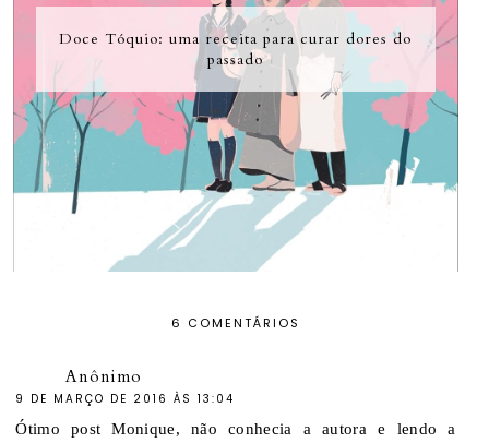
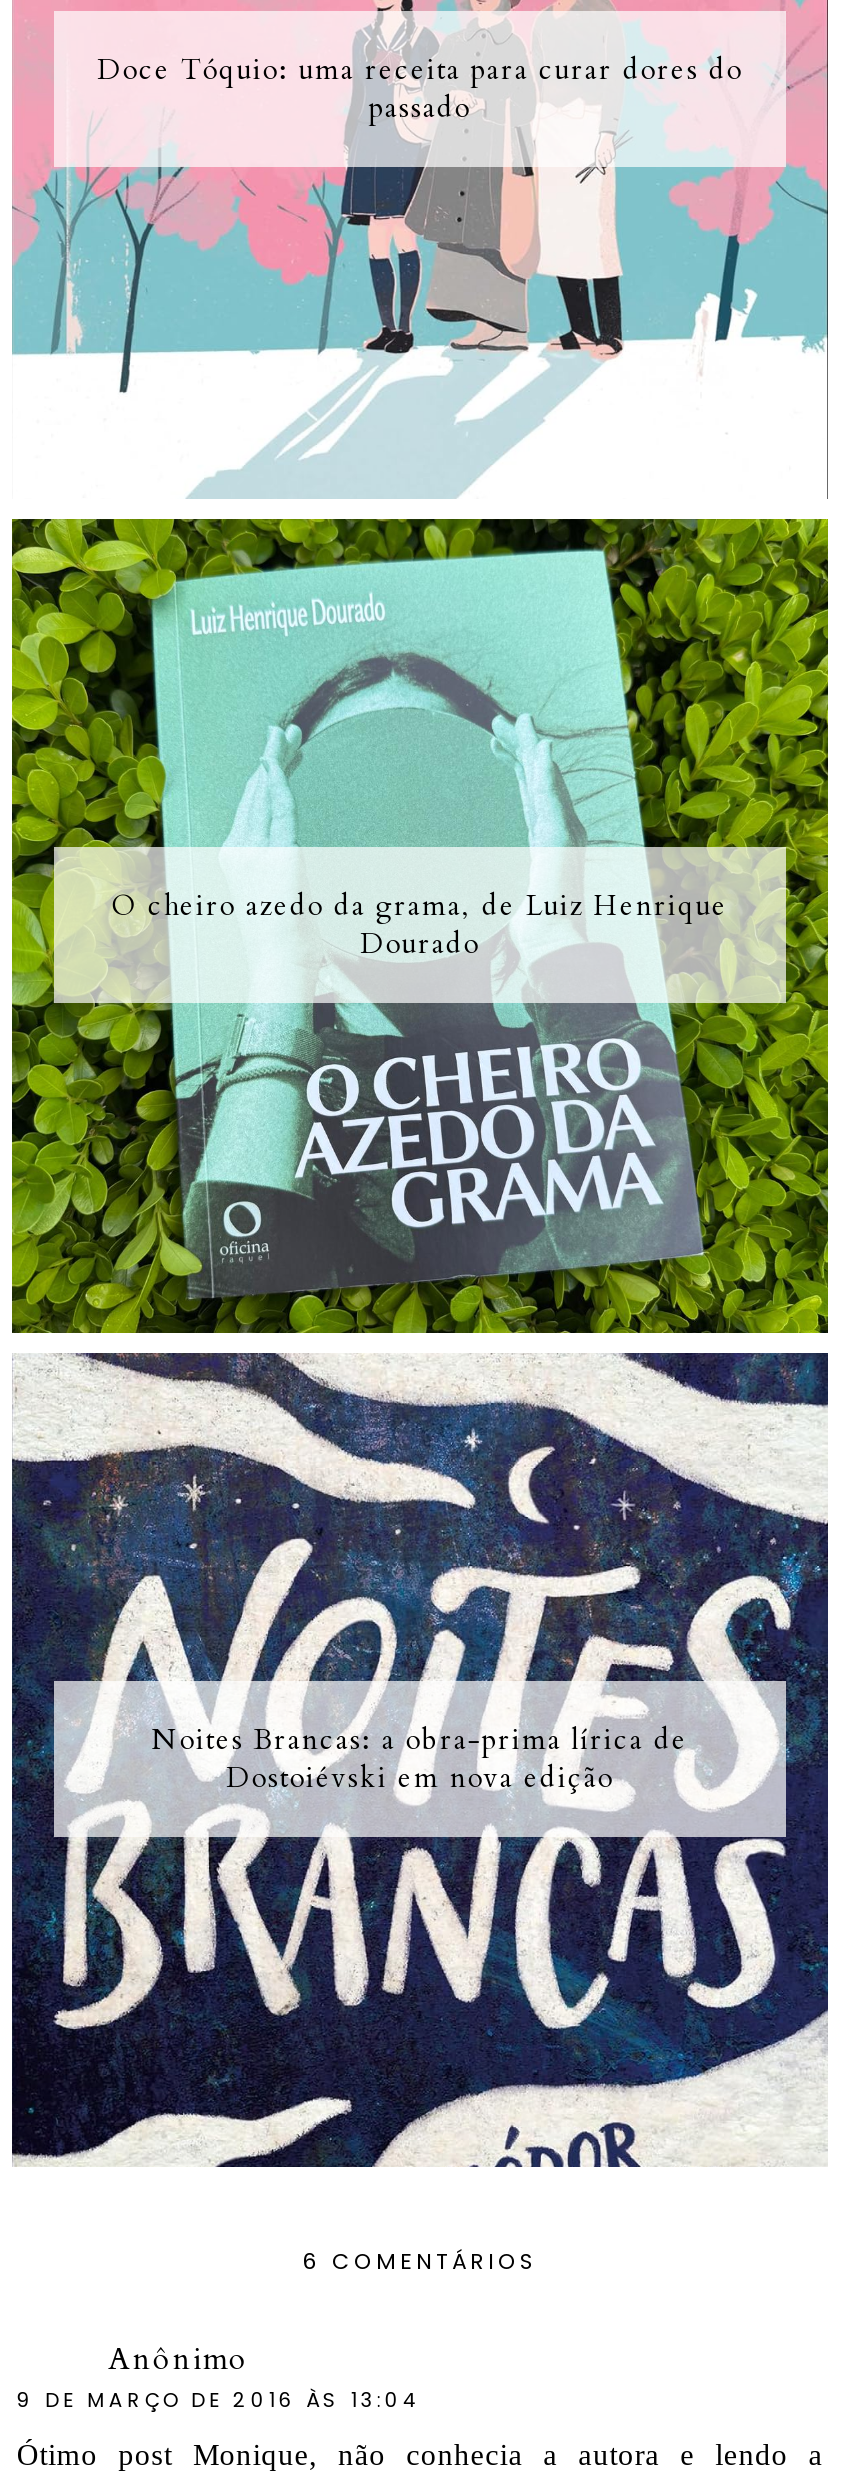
none -> [10,516,830,1334] [image] | O cheiro azedo da grama, de Luiz Henrique | Dourado
none -> [10,1350,830,2168] [image] | Noites Brancas: a obra-prima lírica de | Dostoiévski em nova edição

